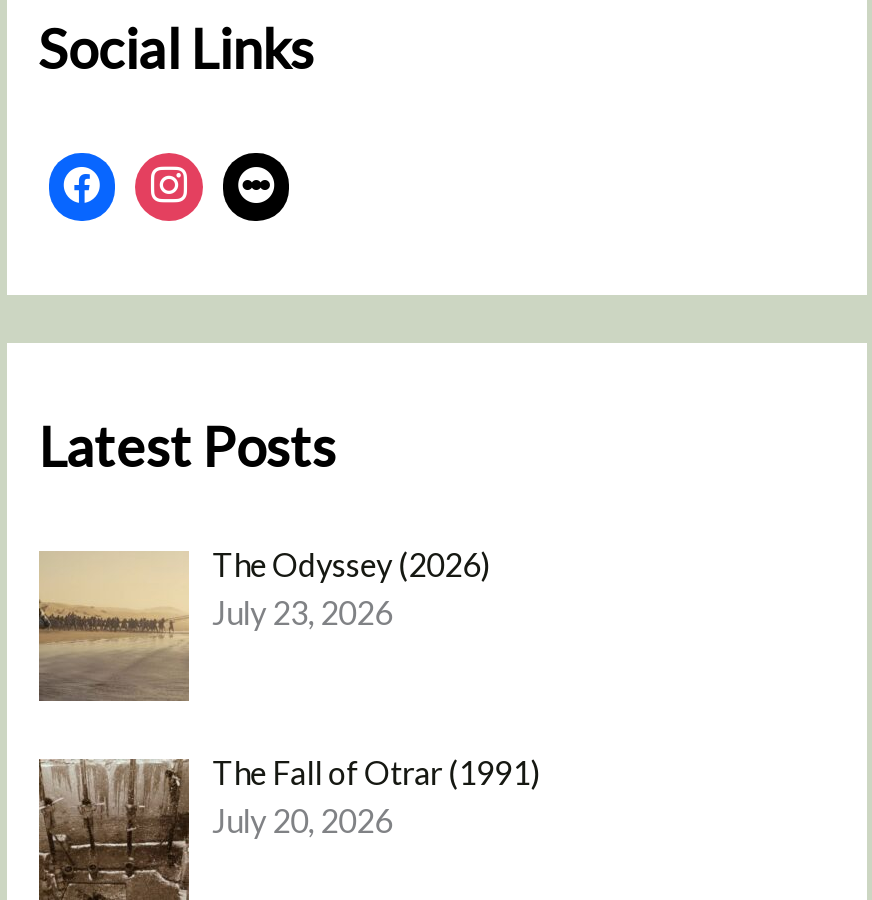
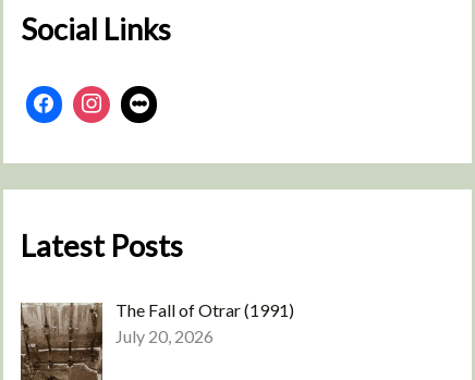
[39,545,490,703] [image] | The Odyssey (2026) | July 23, 2026 -> none

